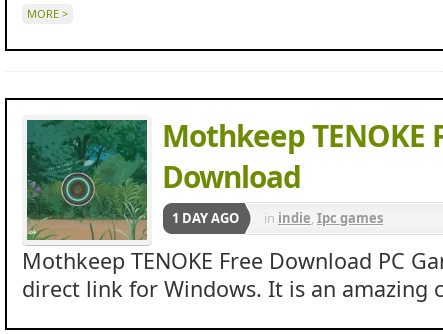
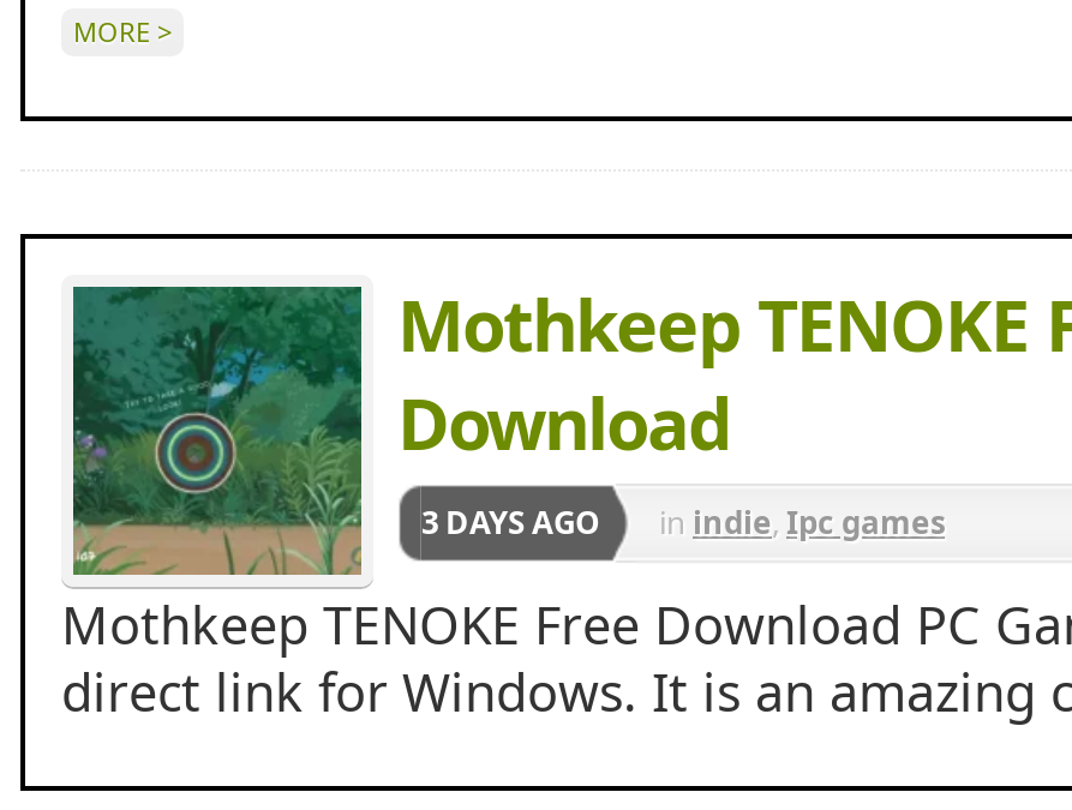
[172,209,383,227] 1 DAY AGO in indie, Ipc games -> [421,500,945,544] 3 DAYS AGO in indie, Ipc games

